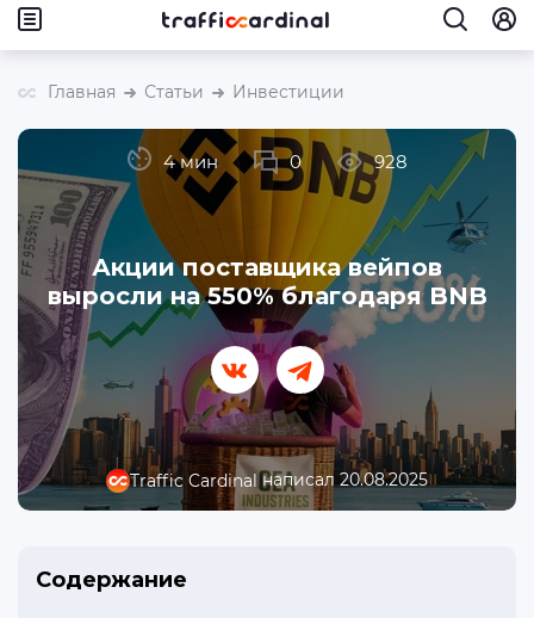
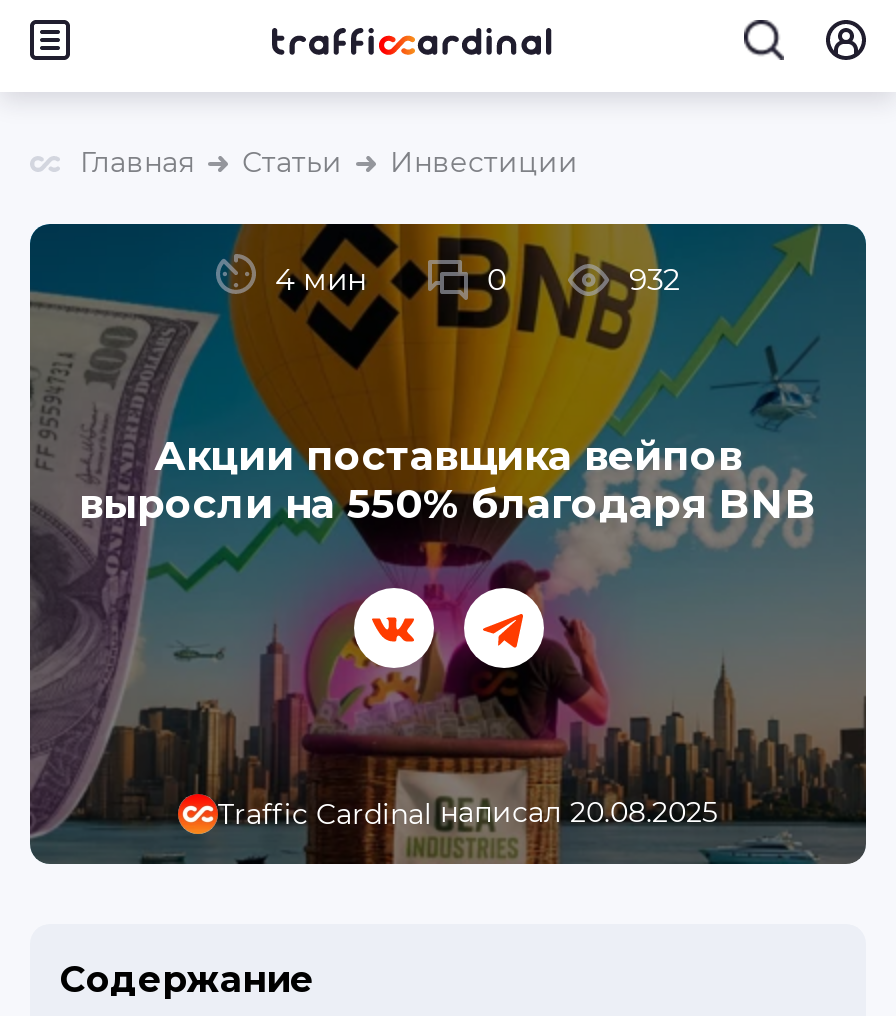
[374,150,407,173] 928 -> [629,260,681,298] 932

